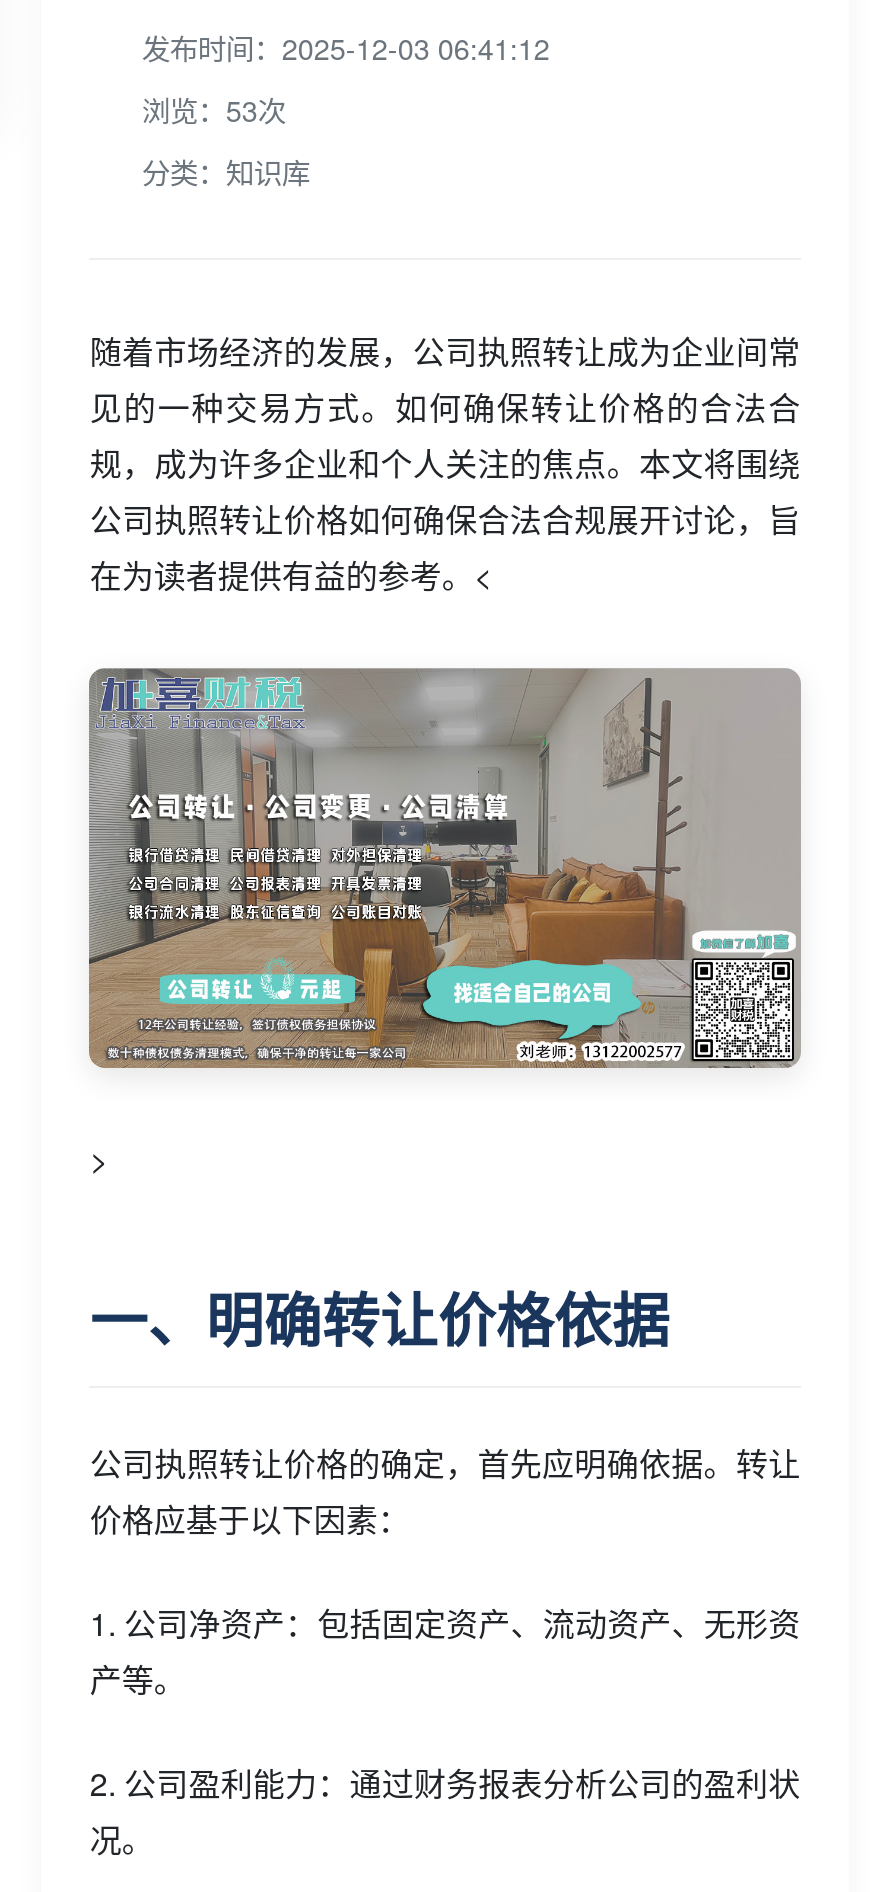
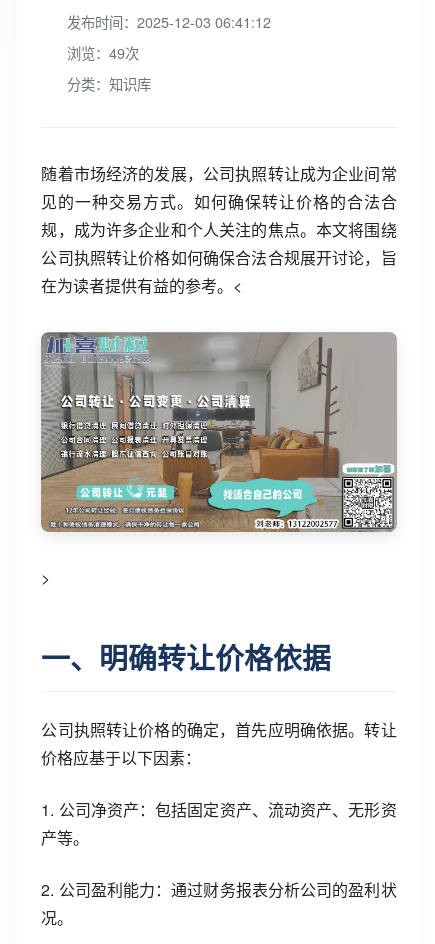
[142,88,286,130] 浏览：53次 -> [67,42,139,63] 浏览：49次

